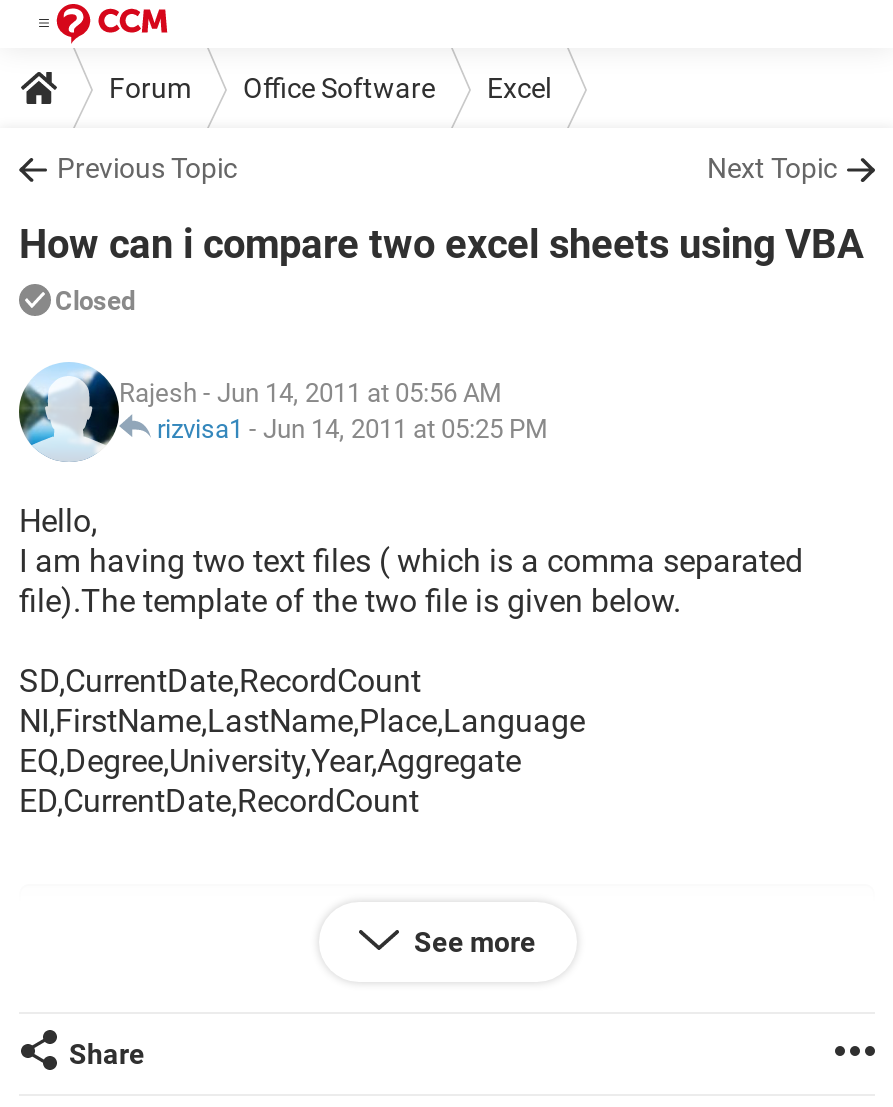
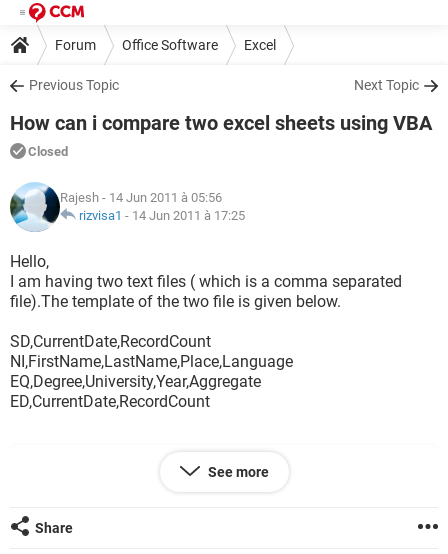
[119,378,547,444] Rajesh - Jun 14, 2011 at 05:56 AM | rizvisa1 - Jun 14, 2011 at 05:25 PM -> [60,190,245,223] Rajesh - 14 Jun 2011 à 05:56 | rizvisa1 - 14 Jun 2011 à 17:25

